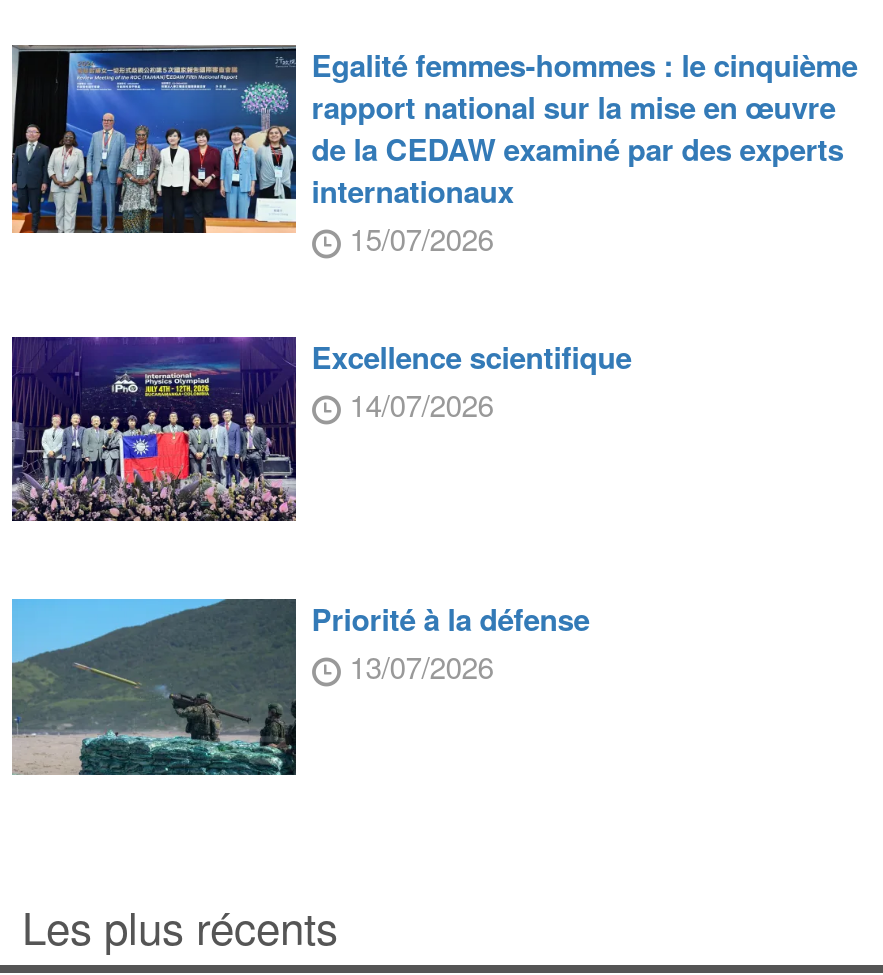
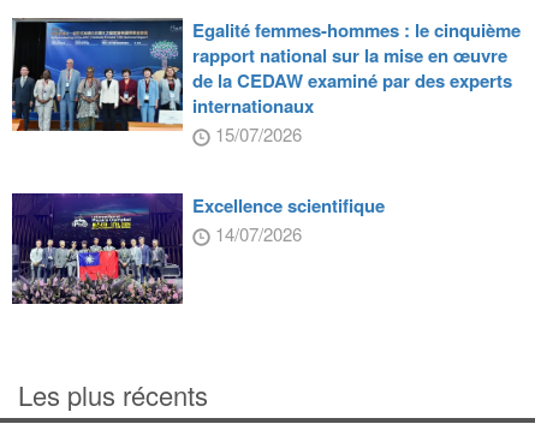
[10,597,590,777] [image] | Priorité à la défense | 13/07/2026 -> none

